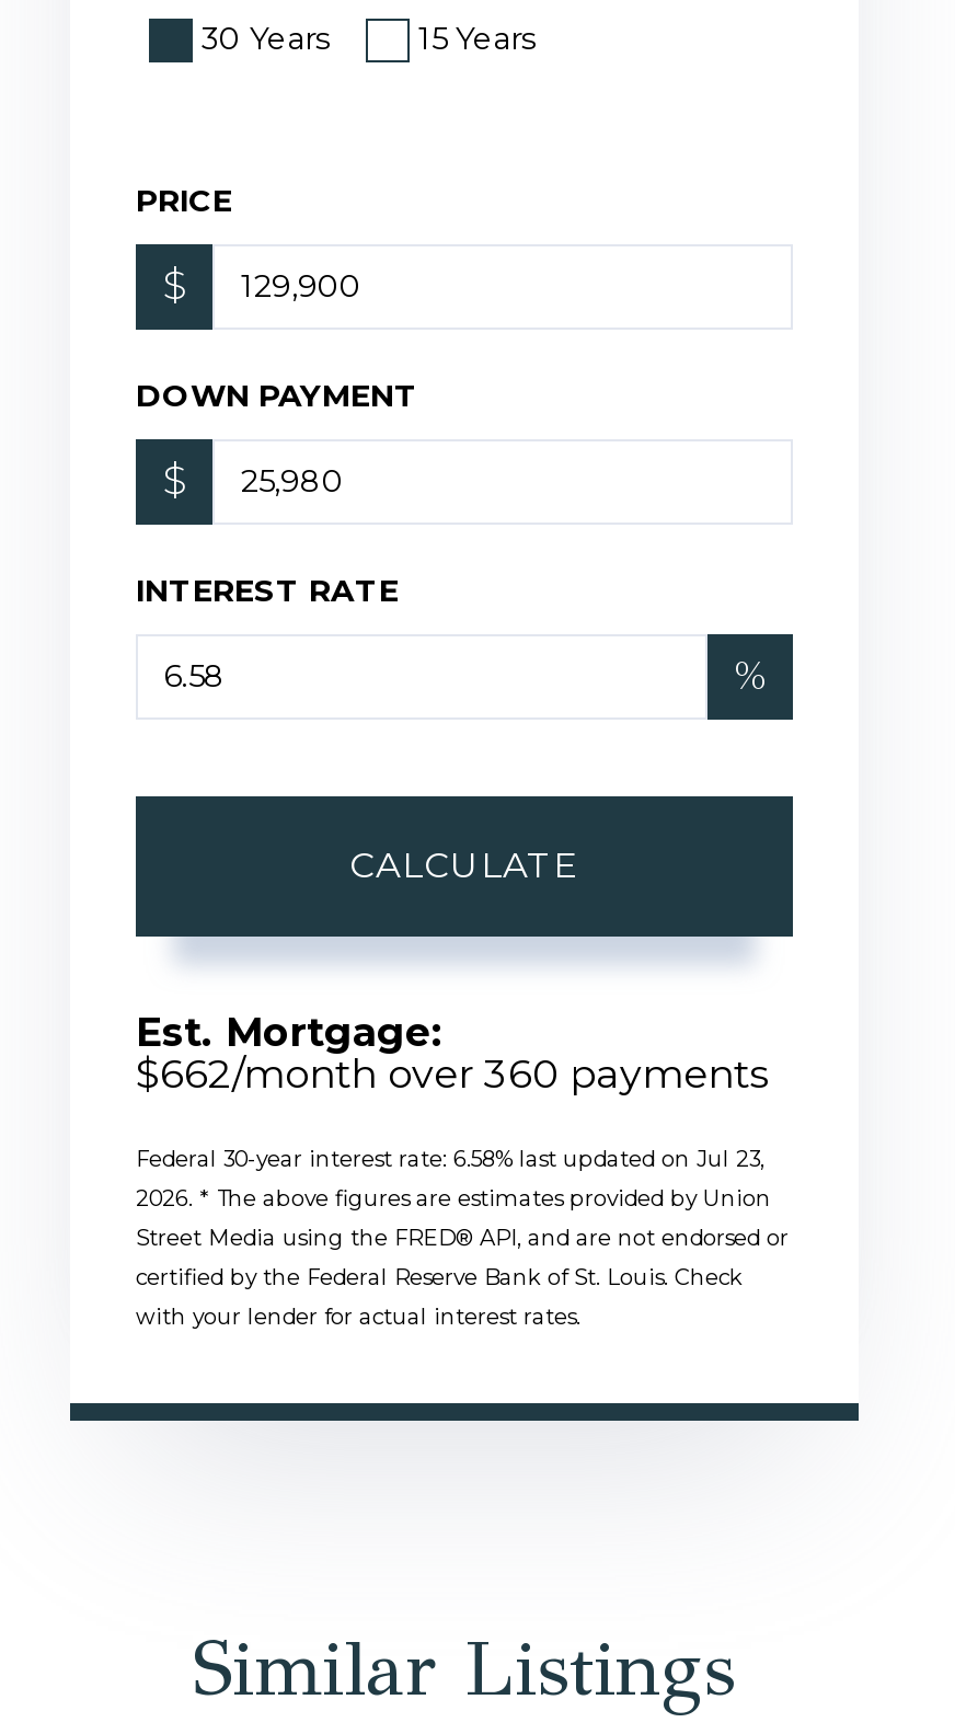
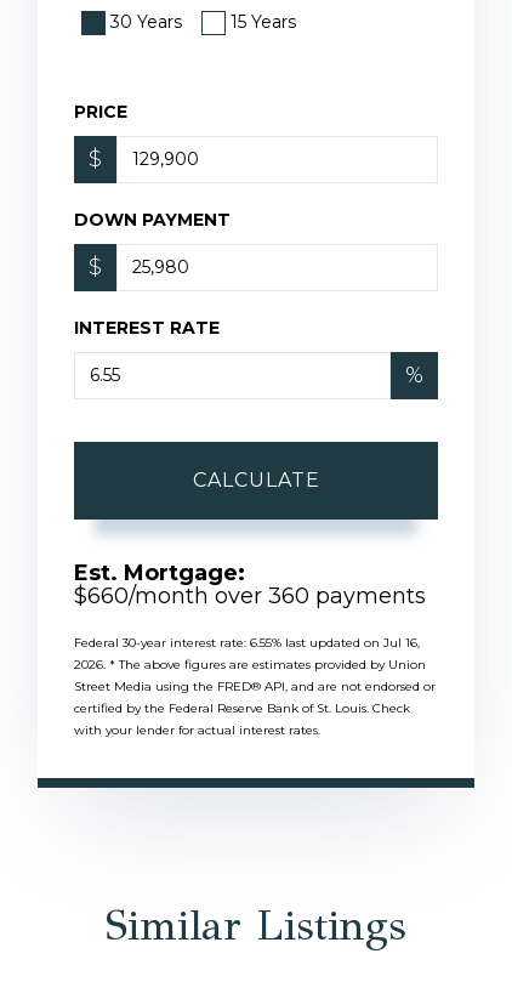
[136,1050,769,1098] $662/month over 360 payments -> [74,583,426,609] $660/month over 360 payments
[136,1144,764,1173] Federal 30-year interest rate: 6.58% last updated on Jul 23, -> [74,635,420,650] Federal 30-year interest rate: 6.55% last updated on Jul 16,

